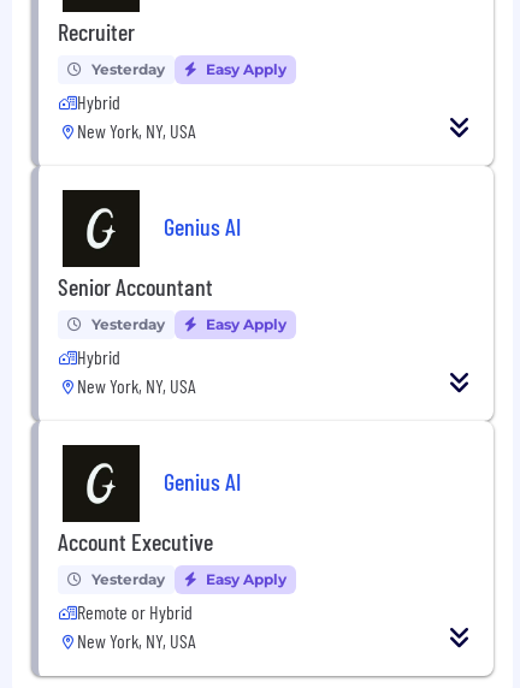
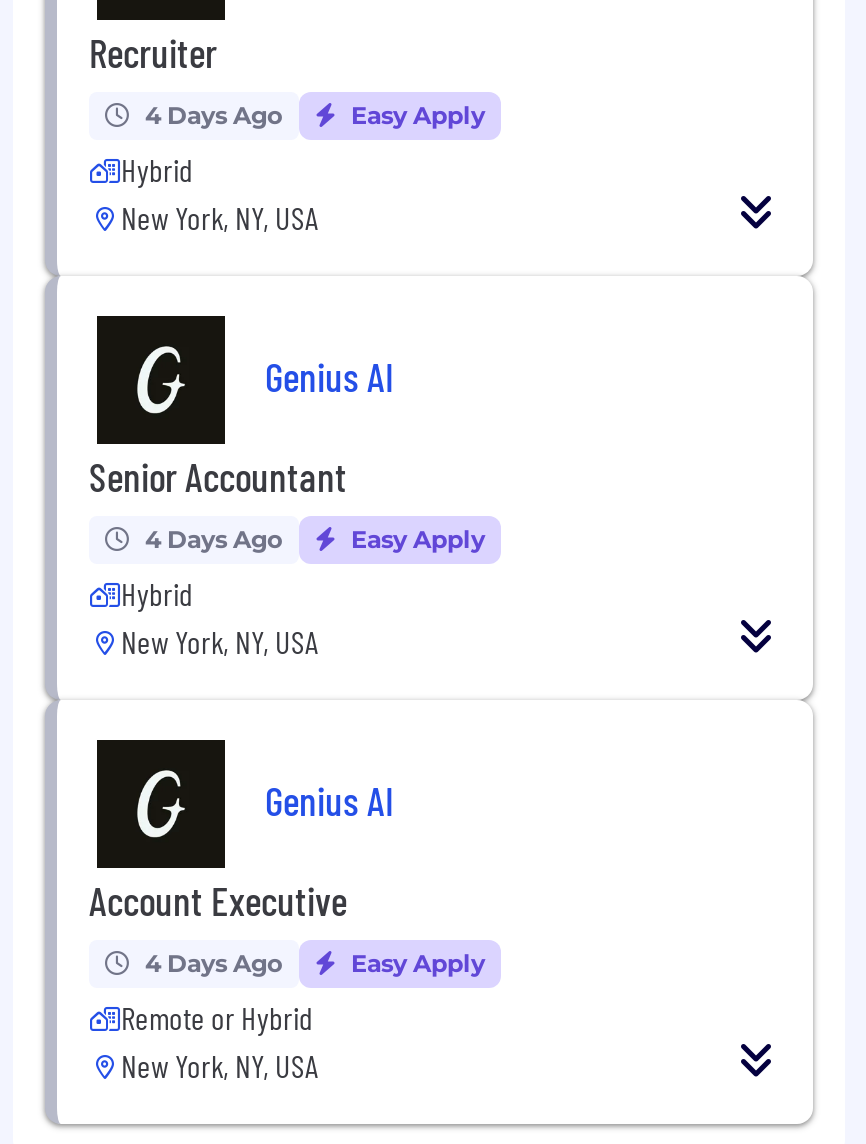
[91,60,165,78] Yesterday -> [145,99,283,129] 4 Days Ago
[91,315,165,333] Yesterday -> [145,523,283,553] 4 Days Ago
[91,570,165,588] Yesterday -> [145,947,283,977] 4 Days Ago

